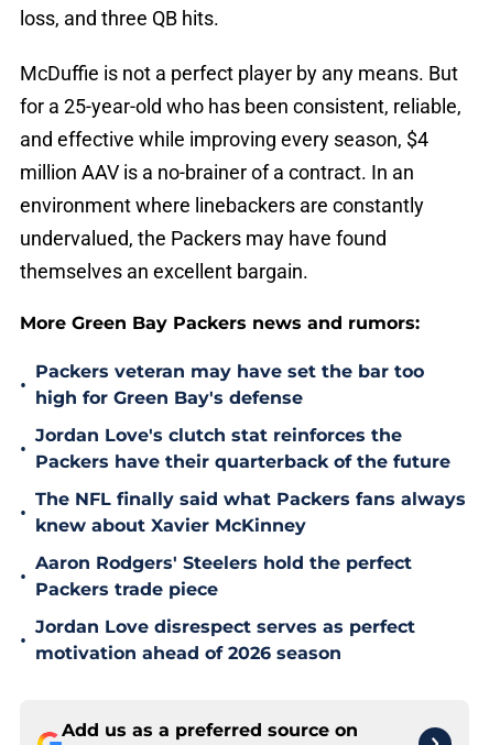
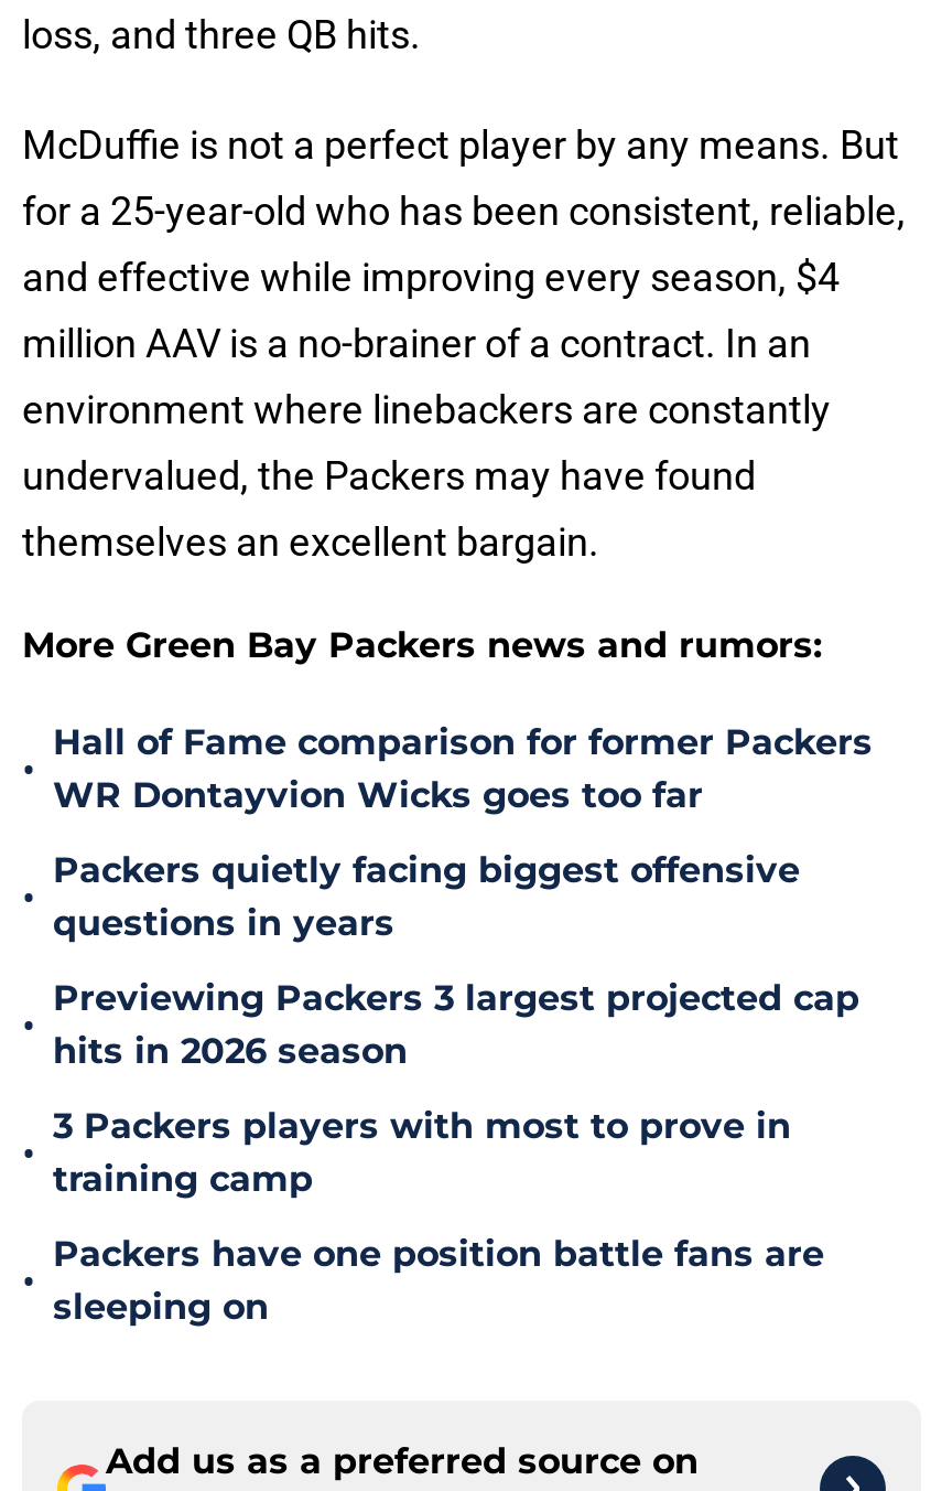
[35,361,424,408] Packers veteran may have set the bar too | high for Green Bay's defense -> [53,721,873,816] Hall of Fame comparison for former Packers | WR Dontayvion Wicks goes too far
[35,425,450,472] Jordan Love's clutch stat reinforces the | Packers have their quarterback of the future -> [53,849,800,944] Packers quietly facing biggest offensive | questions in years
[35,489,466,536] The NFL finally said what Packers fans always | knew about Xavier McKinney -> [53,977,859,1072] Previewing Packers 3 largest projected cap | hits in 2026 season
[35,552,412,600] Aaron Rodgers' Steelers hold the perfect | Packers trade piece -> [53,1105,791,1200] 3 Packers players with most to prove in | training camp
[35,616,415,664] Jordan Love disrespect serves as perfect | motivation ahead of 2026 season -> [53,1233,824,1328] Packers have one position battle fans are | sleeping on

